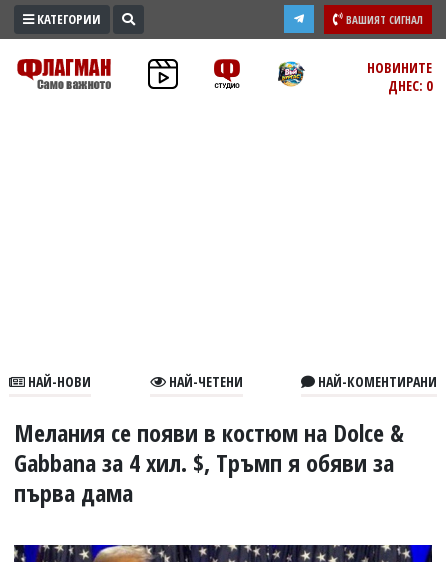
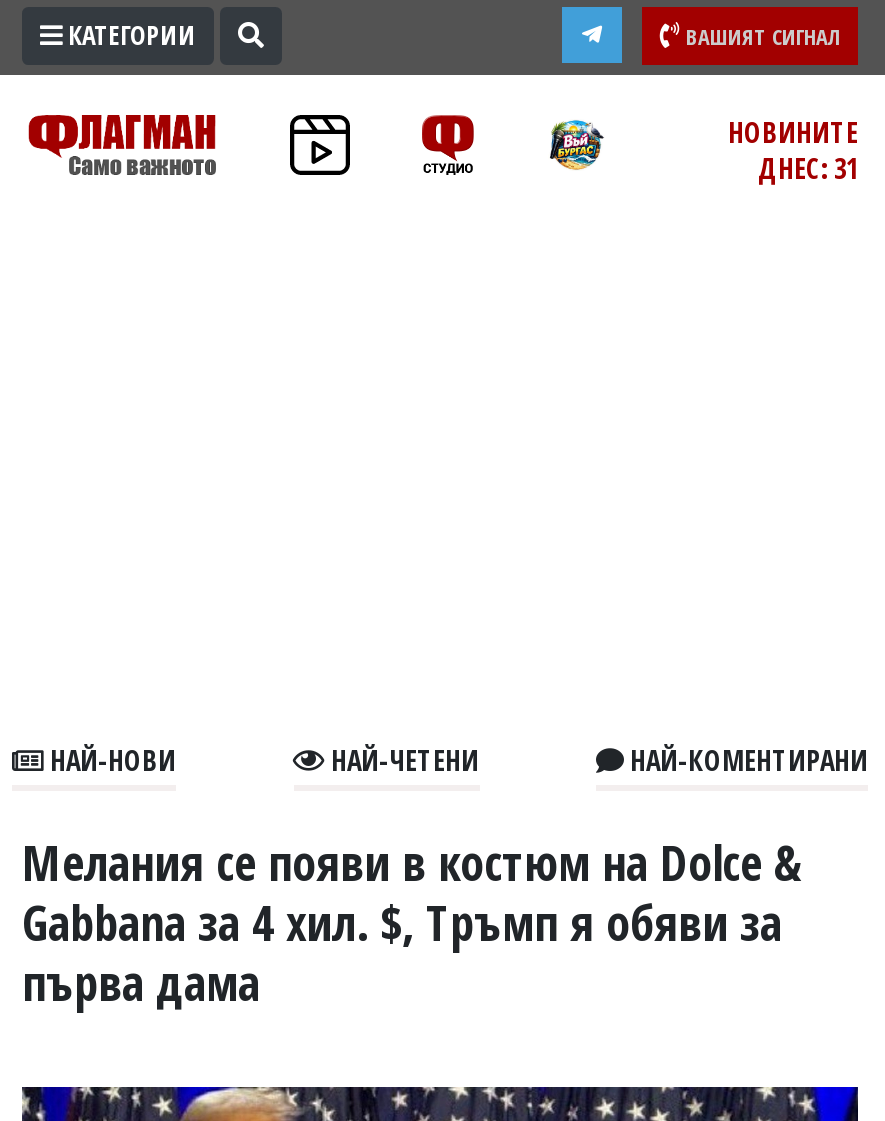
[388,76,432,95] ДНЕС: 0 -> [758,149,858,187] ДНЕС: 31

